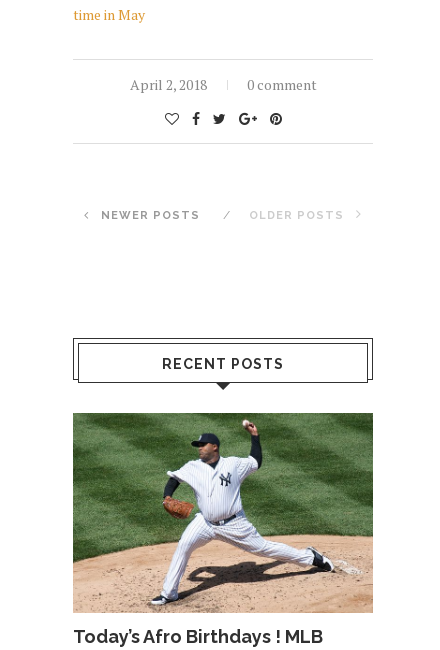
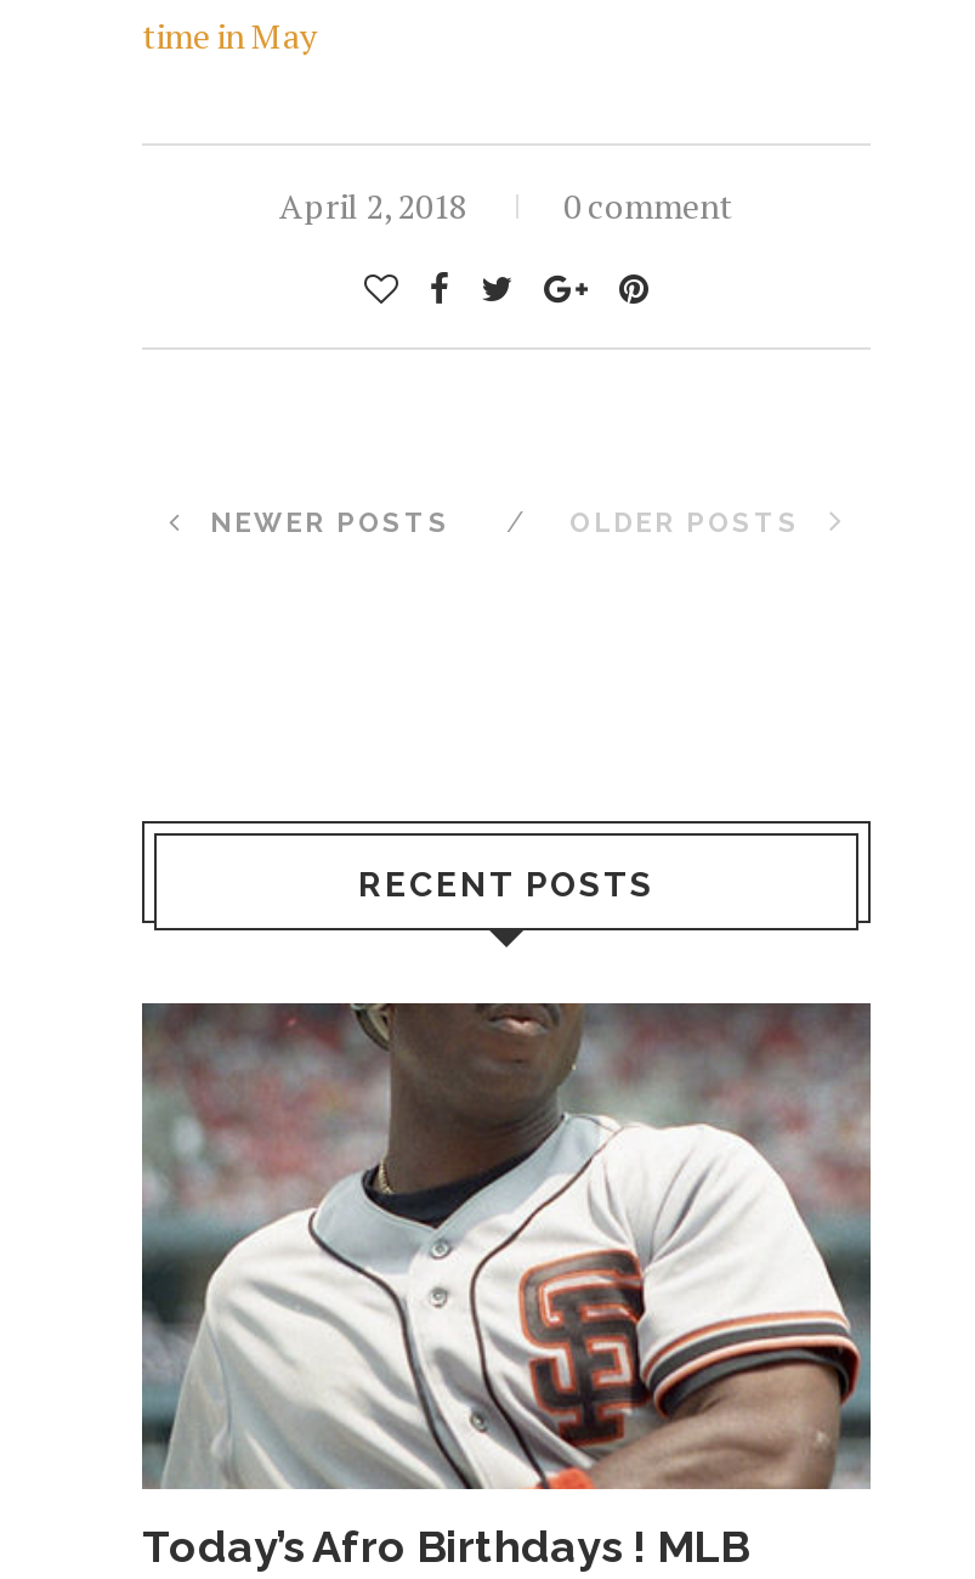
[72,413,374,613] [image] -> [140,1001,873,1492] [image]

